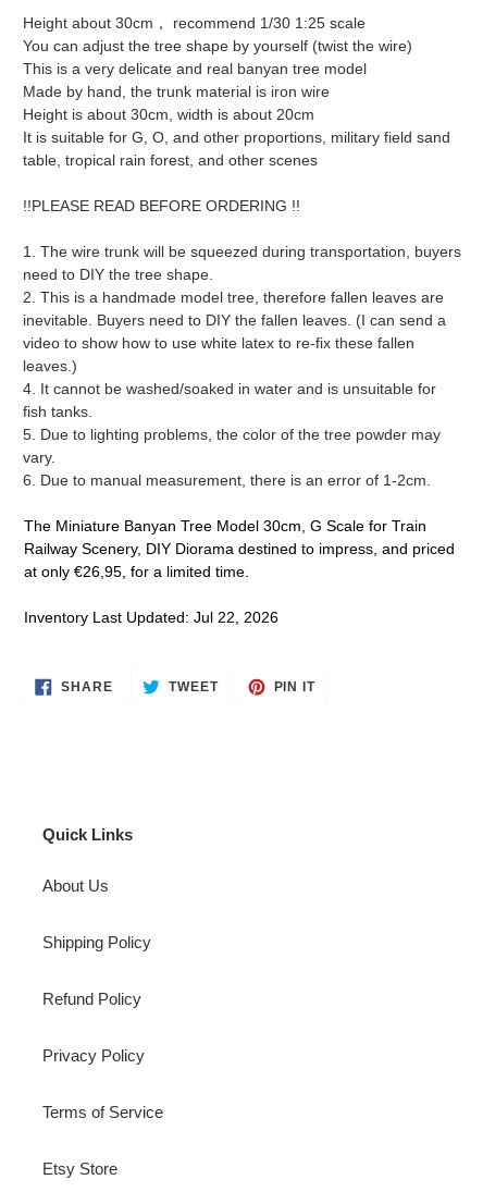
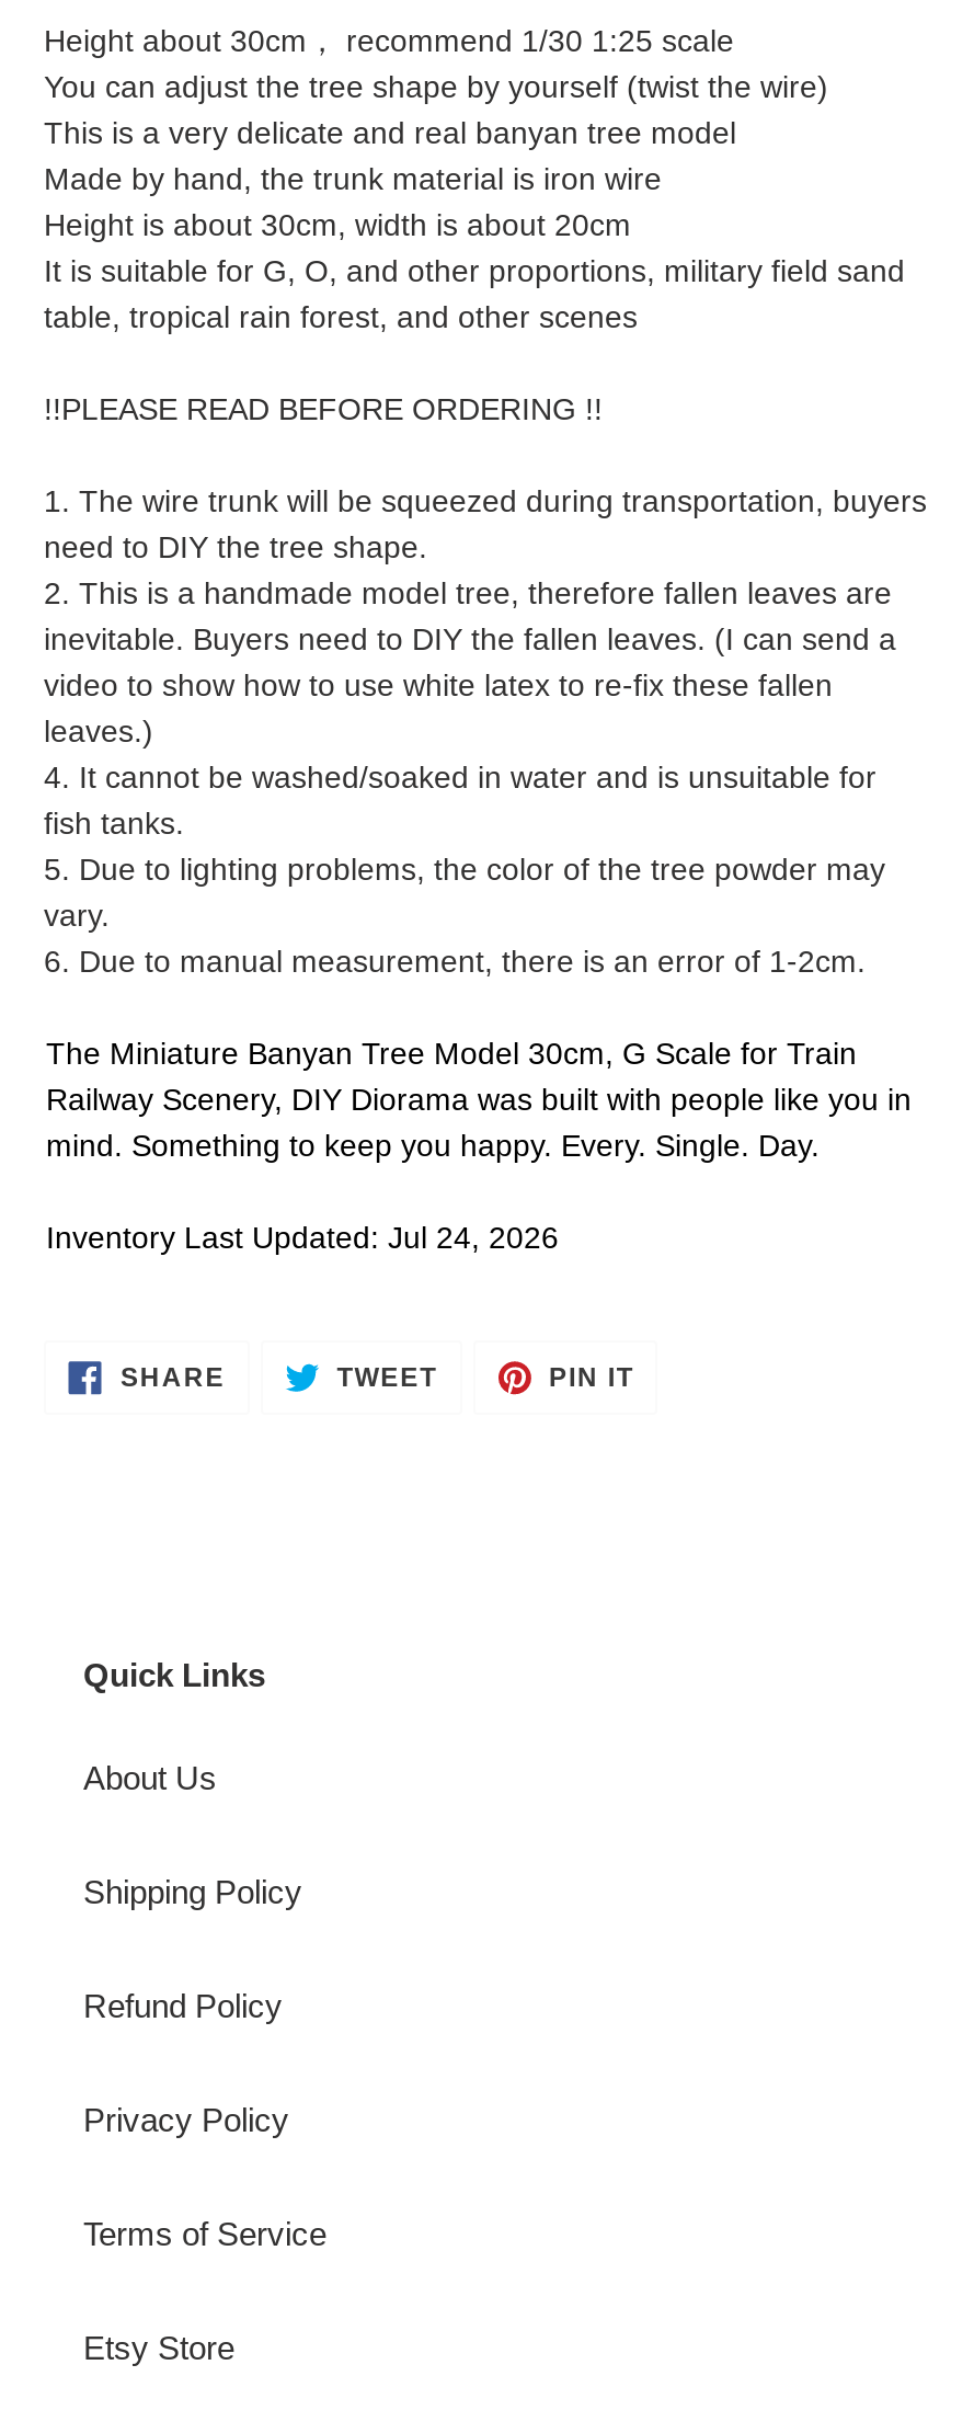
[24,540,455,580] Railway Scenery, DIY Diorama destined to impress, and priced | at only €26,95, for a limited time. -> [46,1081,912,1162] Railway Scenery, DIY Diorama was built with people like you in | mind. Something to keep you happy. Every. Single. Day.
[24,608,278,626] Inventory Last Updated: Jul 22, 2026 -> [46,1219,559,1254] Inventory Last Updated: Jul 24, 2026

